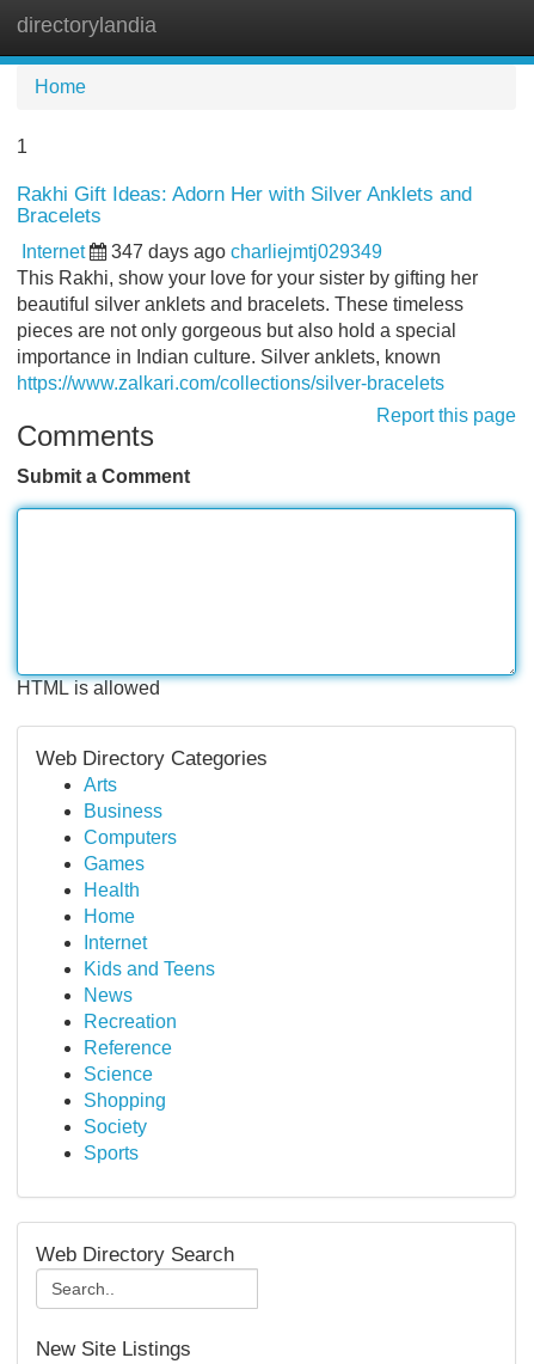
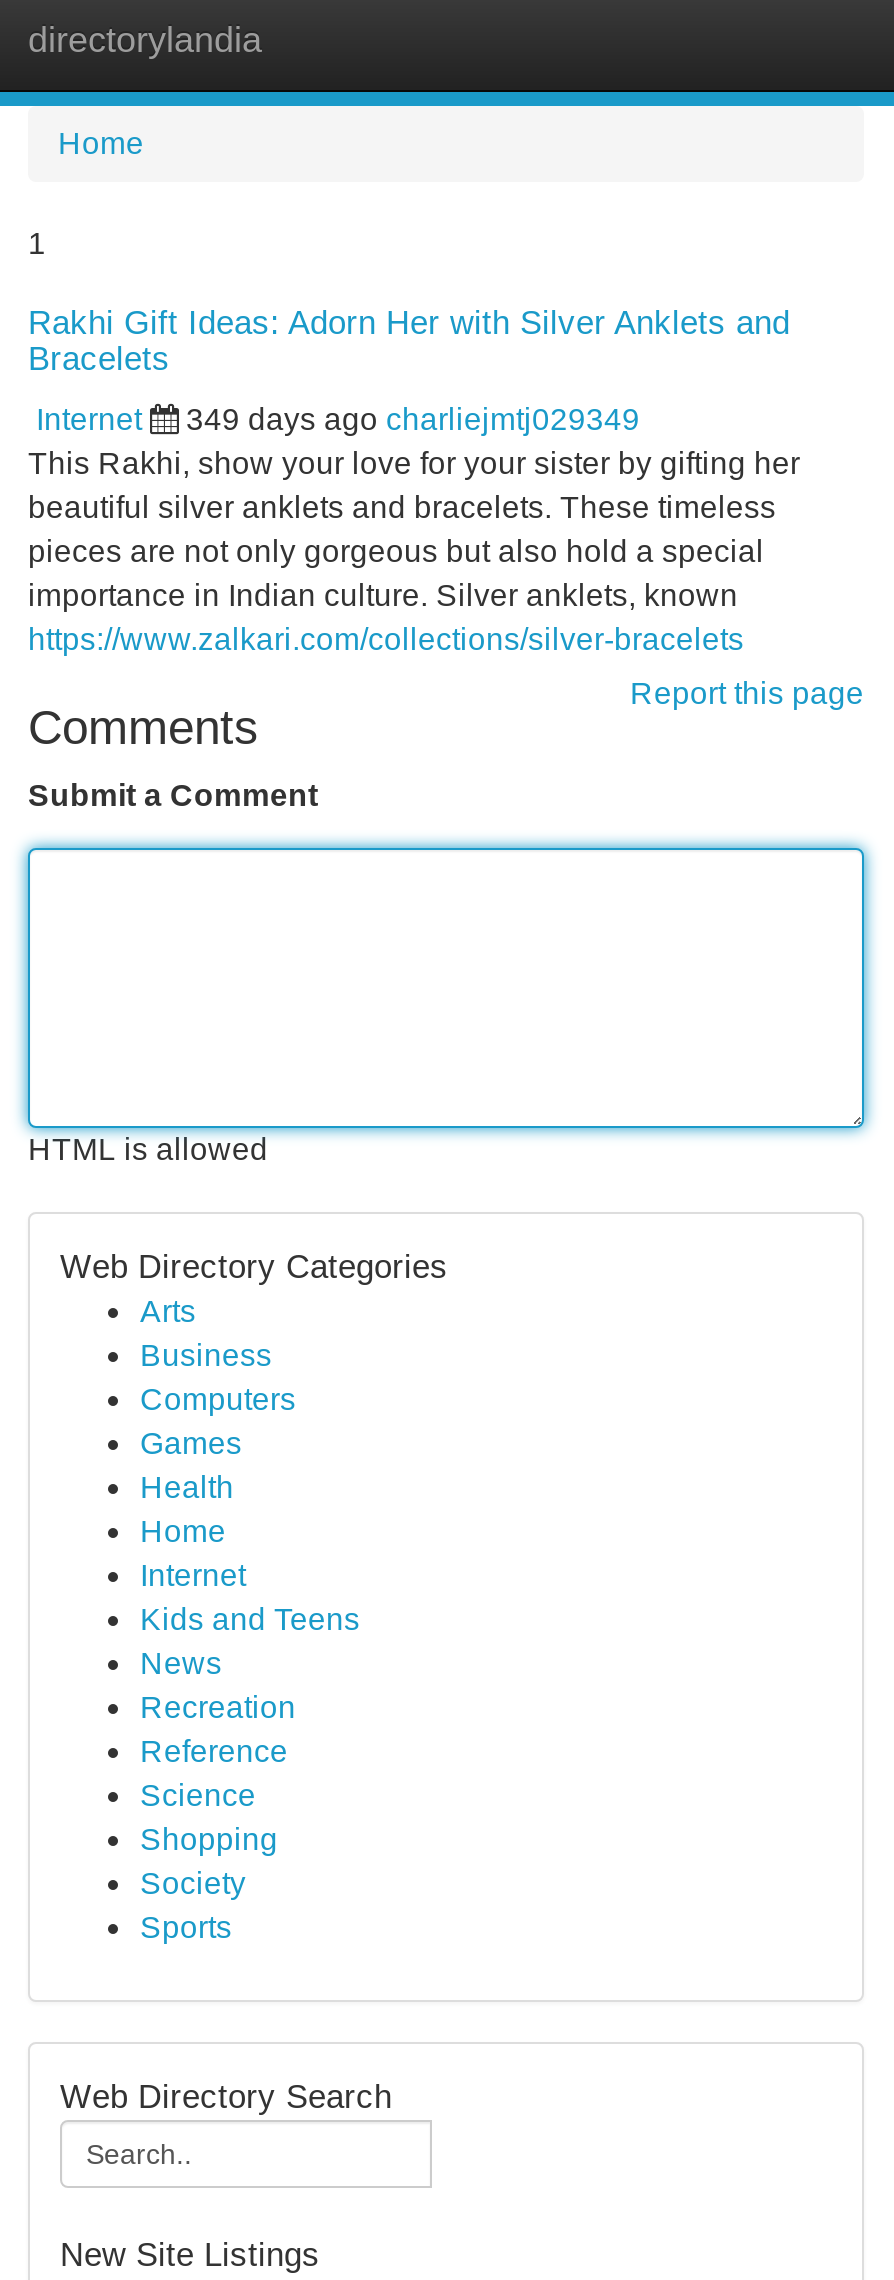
[111,241,382,262] 347 days ago charliejmtj029349 -> [186,402,640,436] 349 days ago charliejmtj029349

